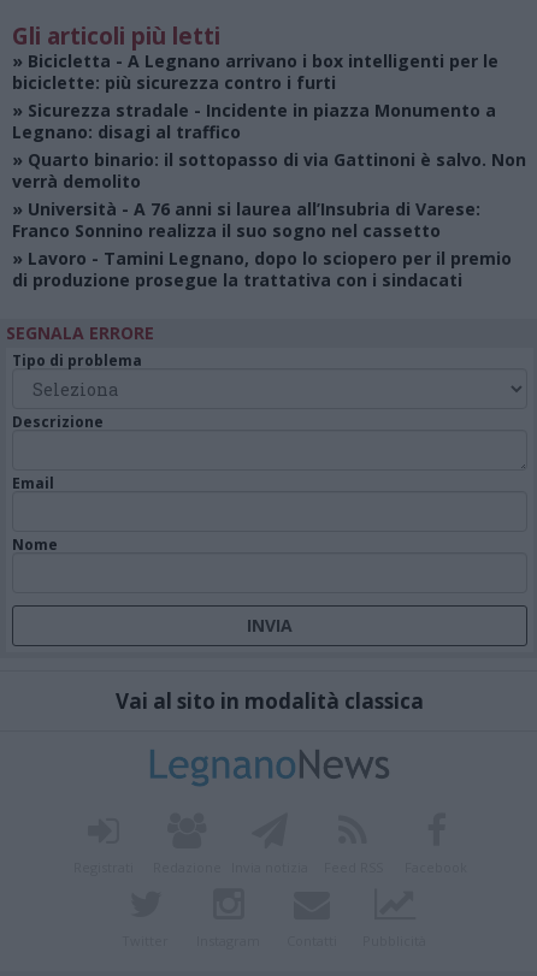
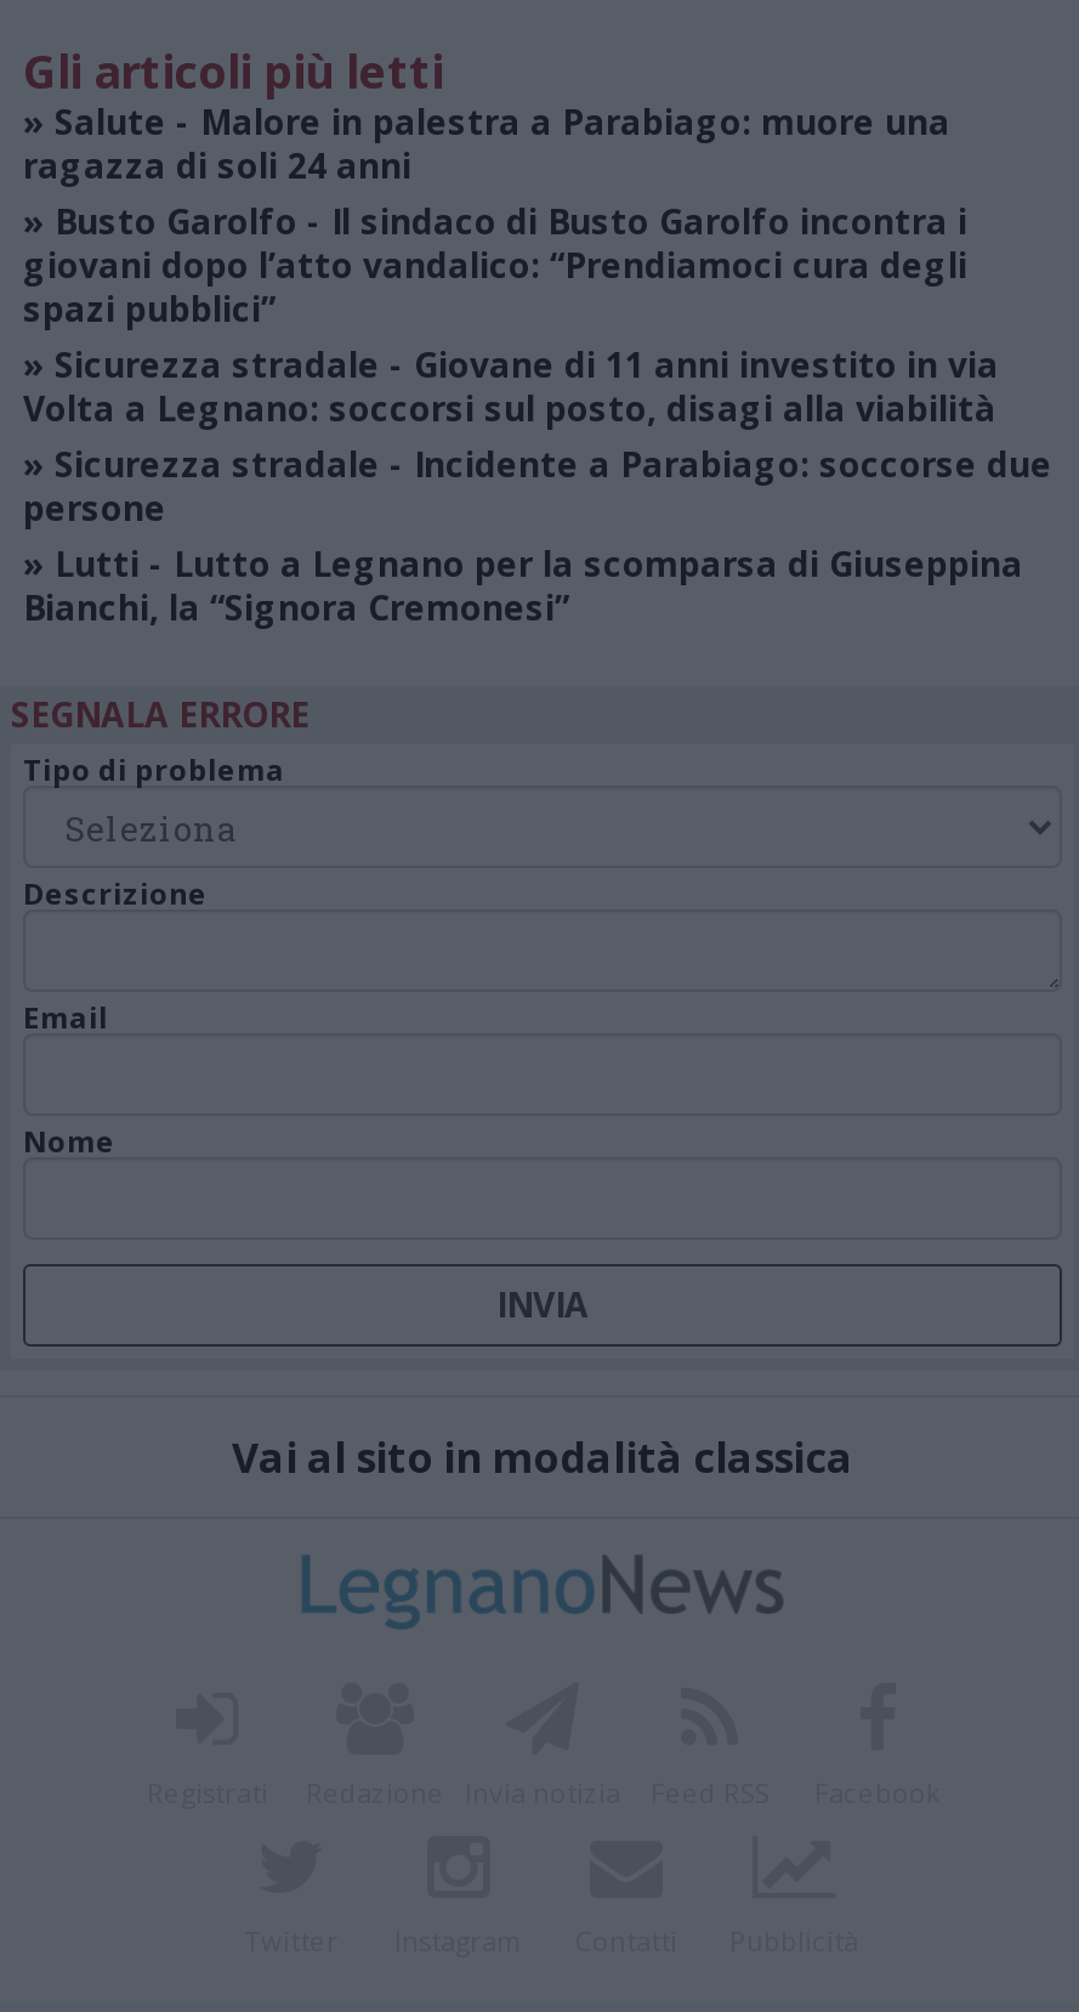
[12,50,526,292] » Bicicletta - A Legnano arrivano i box intelligenti per le | biciclette: più sicurezza contro i furti | » Sicurezza stradale - Incidente in piazza Monumento a | Legnano: disagi al traffico | » Quarto binario: il sottopasso di via Gattinoni è salvo. Non | verrà demolito | » Università - A 76 anni si laurea all’Insubria di Varese: | Franco Sonnino realizza il suo sogno nel cassetto | » Lavoro - Tamini Legnano, dopo lo sciopero per il premio | di produzione prosegue la trattativa con i sindacati -> [23,99,1052,631] » Salute - Malore in palestra a Parabiago: muore una | ragazza di soli 24 anni | » Busto Garolfo - Il sindaco di Busto Garolfo incontra i | giovani dopo l’atto vandalico: “Prendiamoci cura degli | spazi pubblici” | » Sicurezza stradale - Giovane di 11 anni investito in via | Volta a Legnano: soccorsi sul posto, disagi alla viabilità | » Sicurezza stradale - Incidente a Parabiago: soccorse due | persone | » Lutti - Lutto a Legnano per la scomparsa di Giuseppina | Bianchi, la “Signora Cremonesi”

